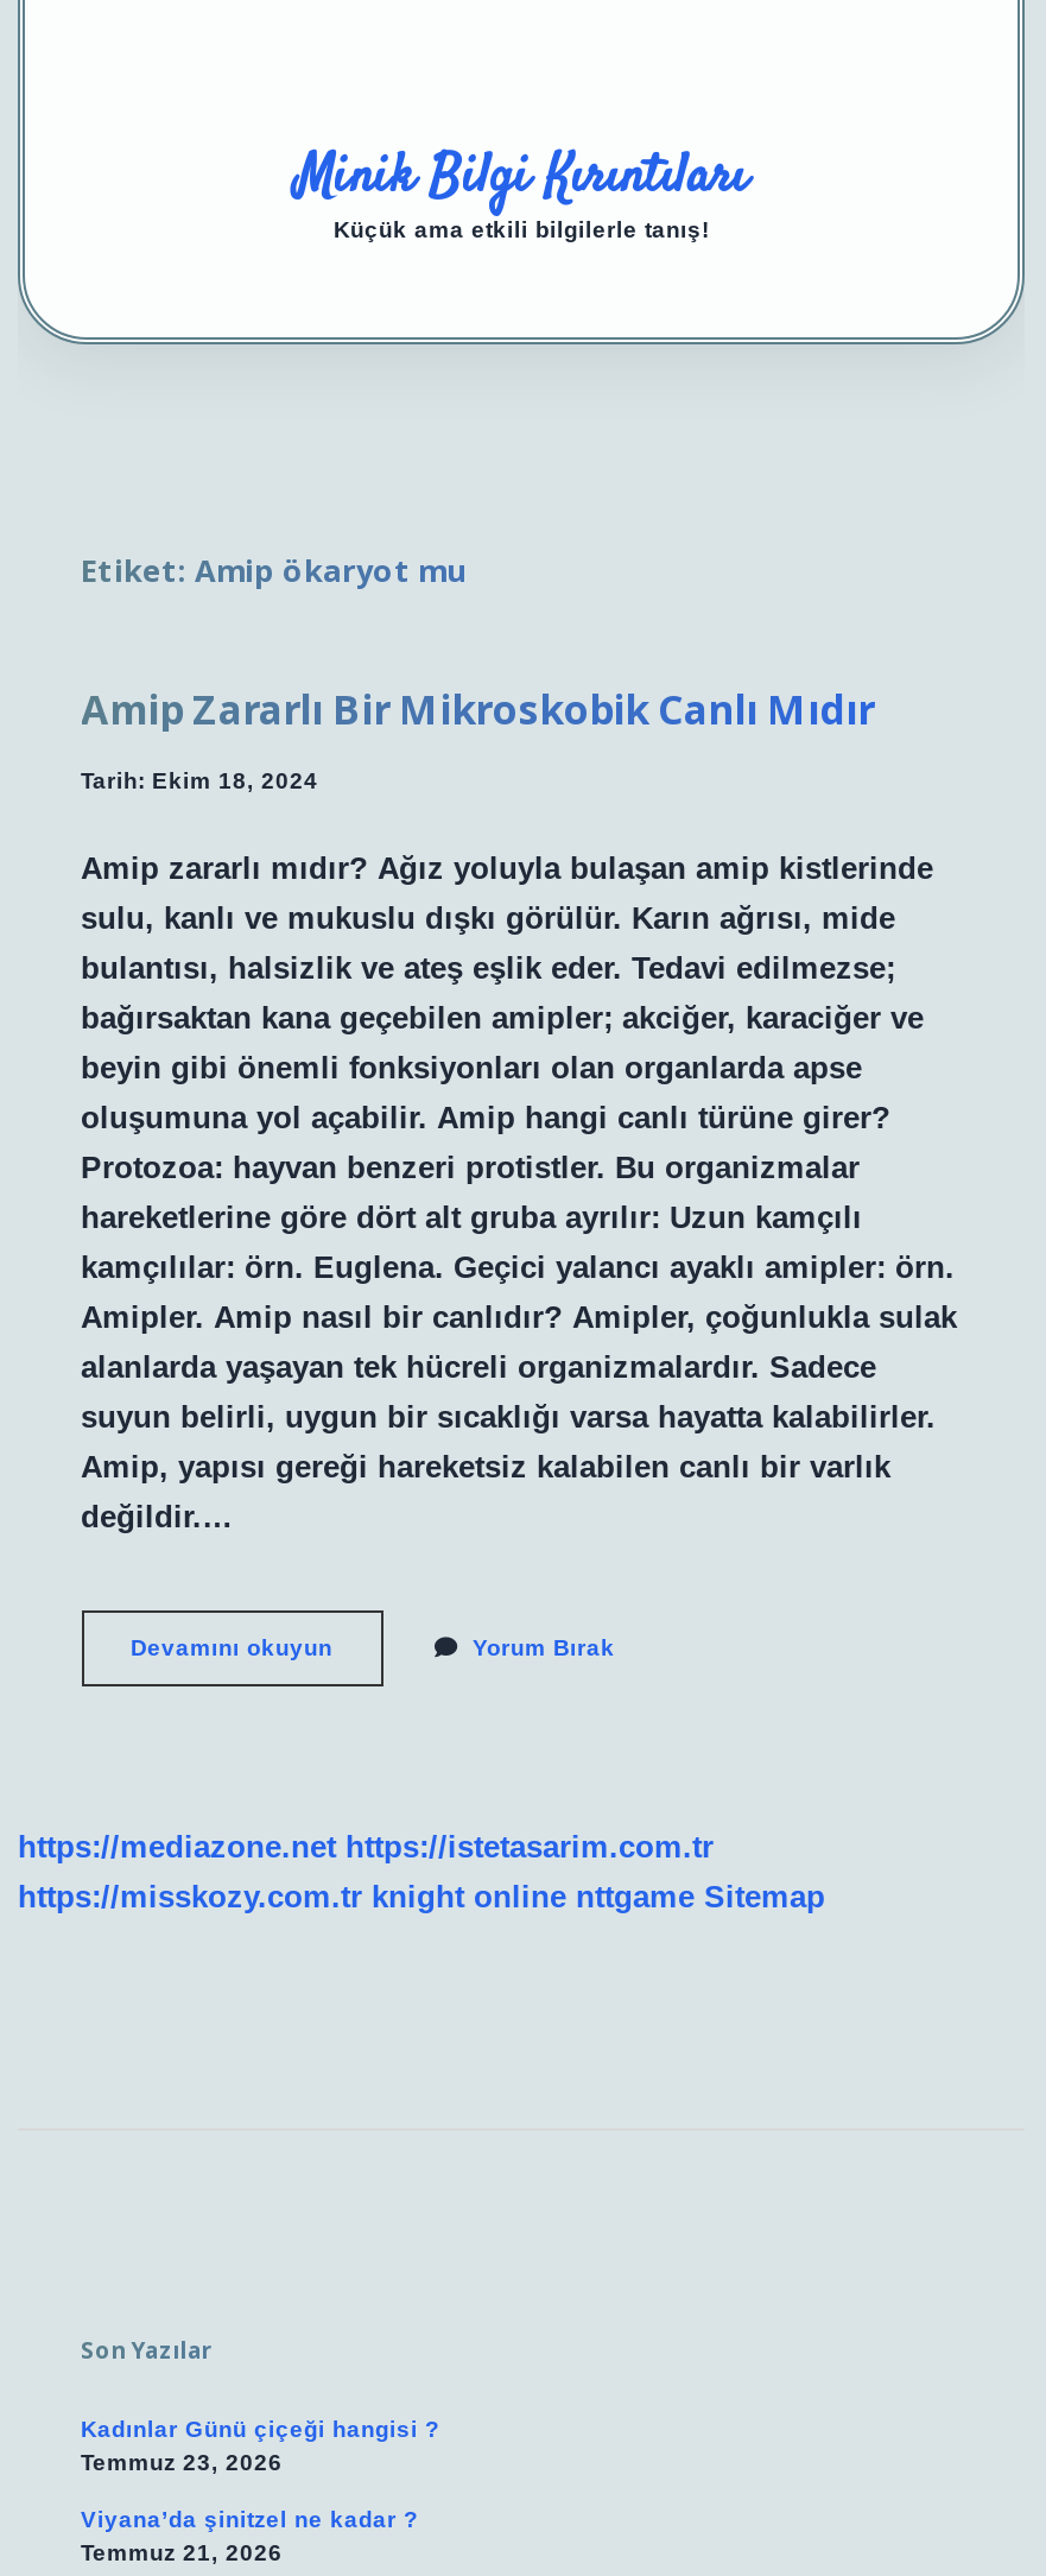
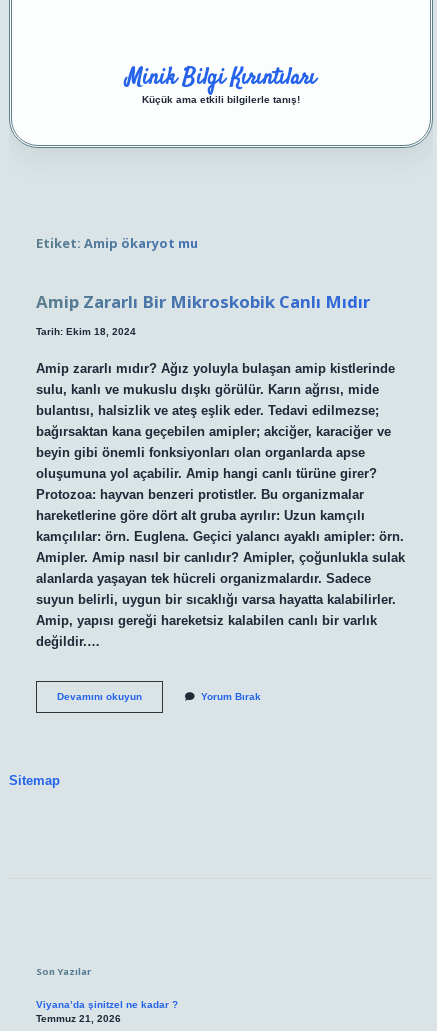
[18,1830,825,1915] https://mediazone.net https://istetasarim.com.tr | https://misskozy.com.tr knight online nttgame Sitemap -> [9,773,60,788] Sitemap
[81,2416,439,2476] Kadınlar Günü çiçeği hangisi ? | Temmuz 23, 2026 -> none

